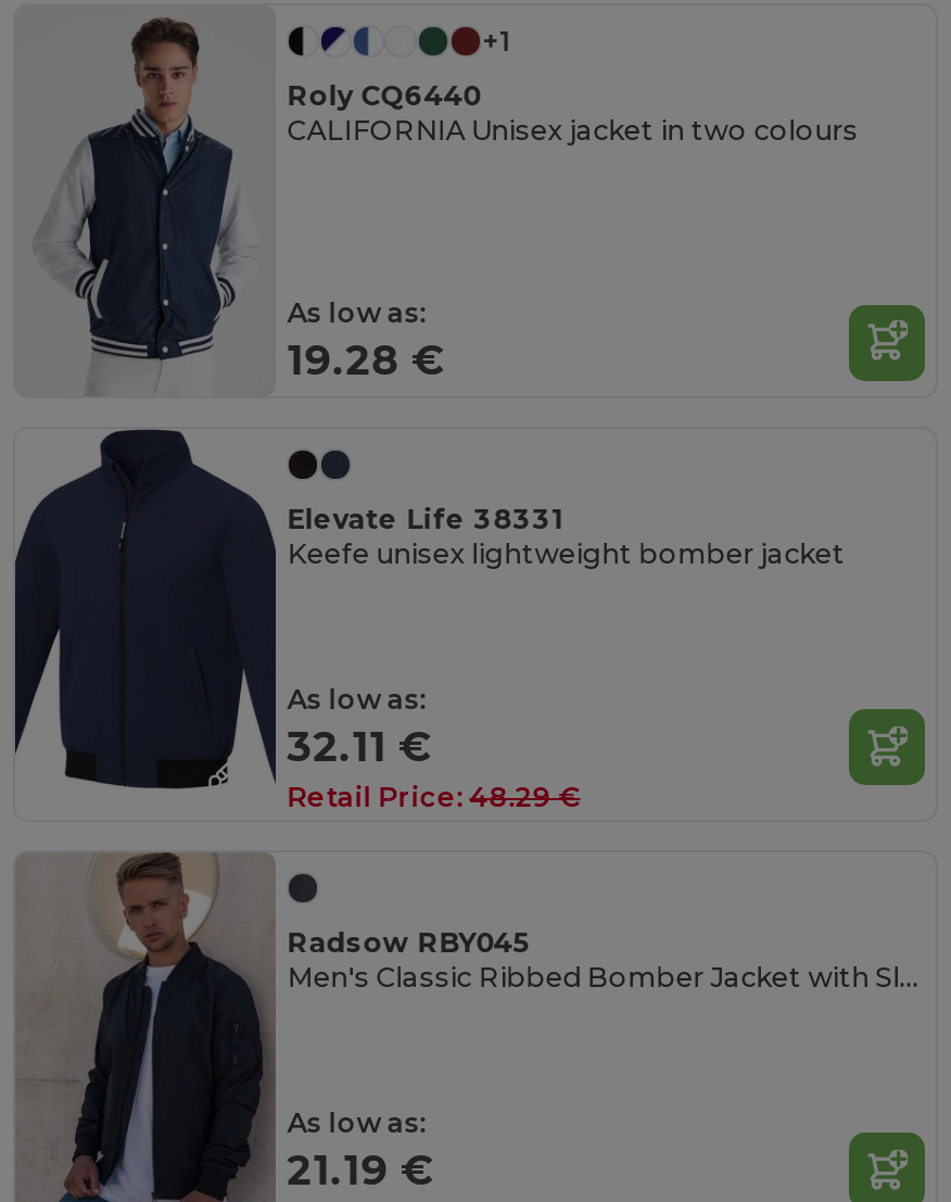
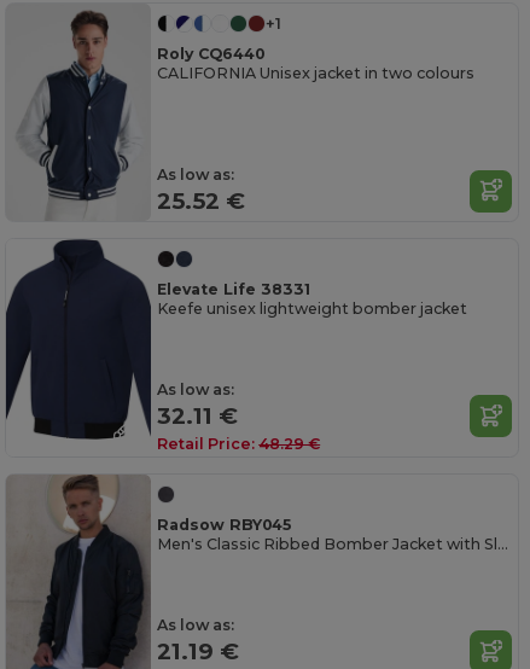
[287,335,446,385] 19.28 € -> [157,187,245,215] 25.52 €

